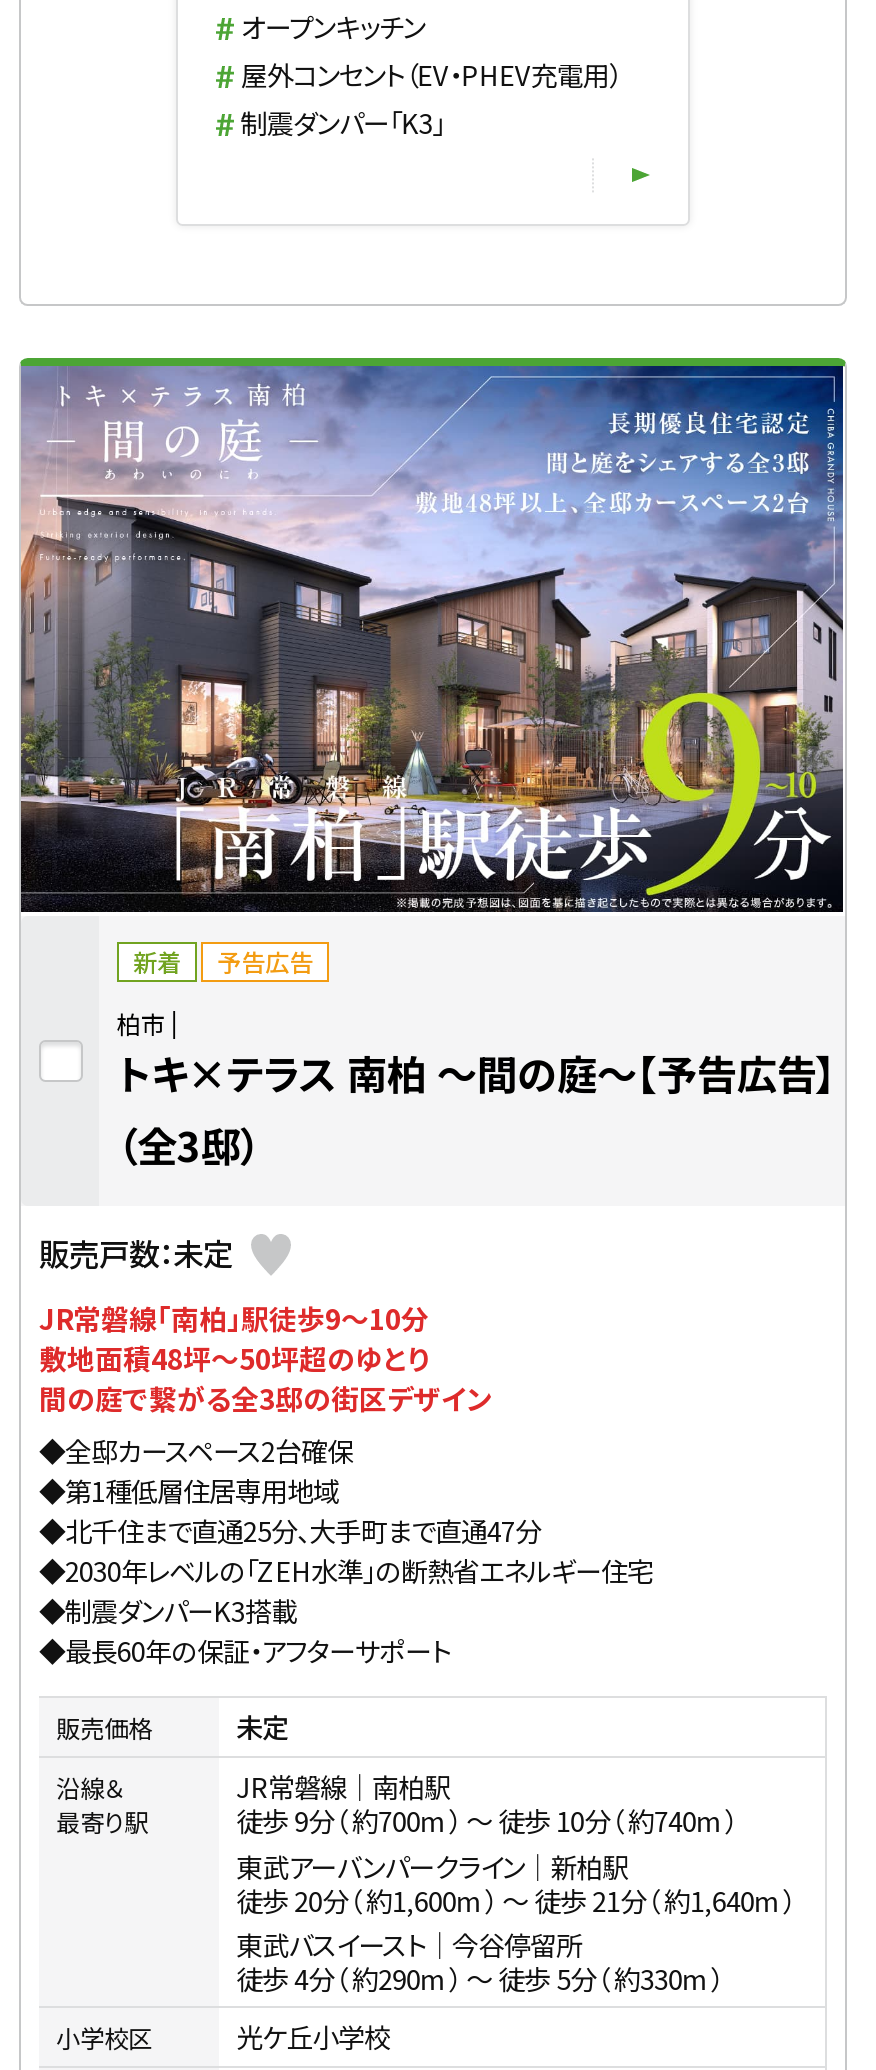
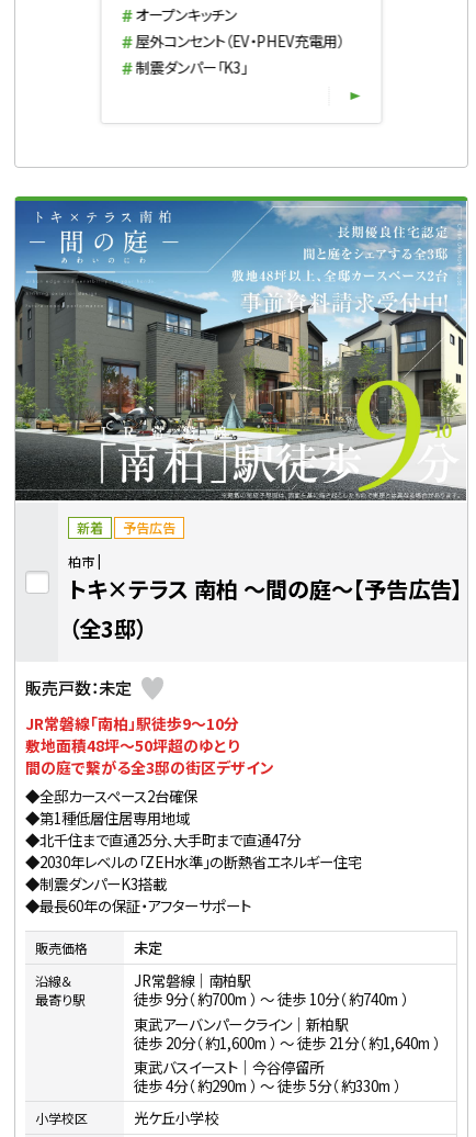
[19,364,845,914] [image] -> [14,200,466,502] [image]

